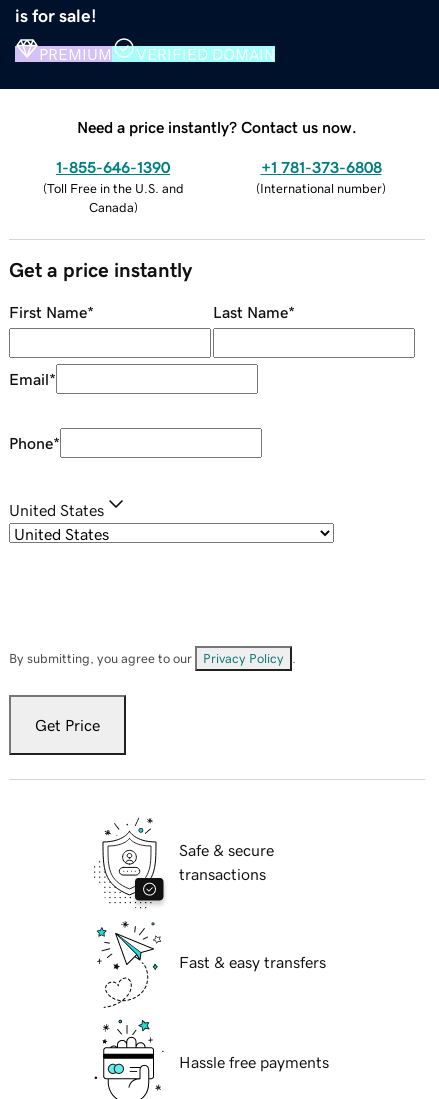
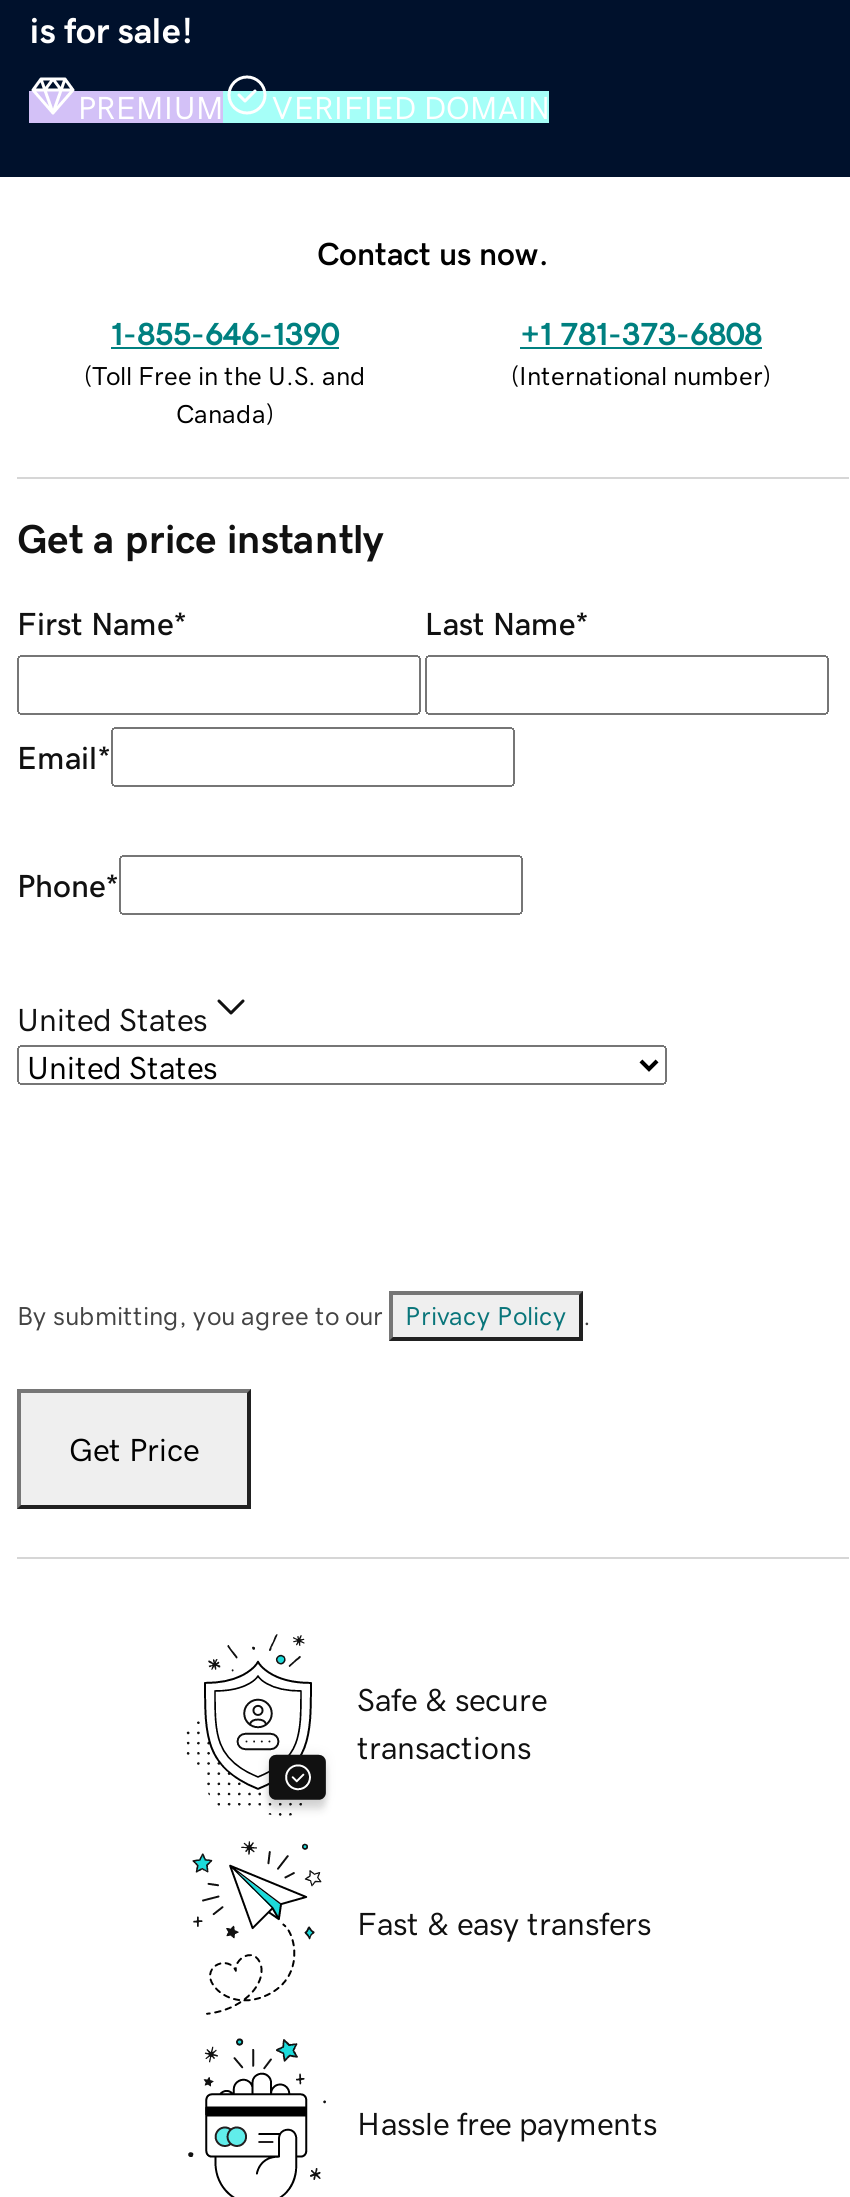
[77,119,357,135] Need a price instantly? Contact us now. -> [317,236,549,268] Contact us now.

